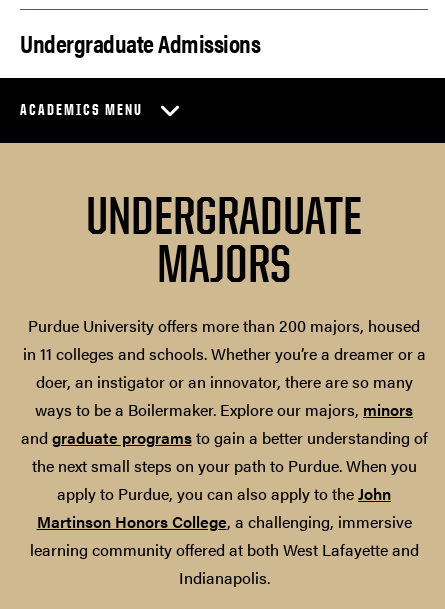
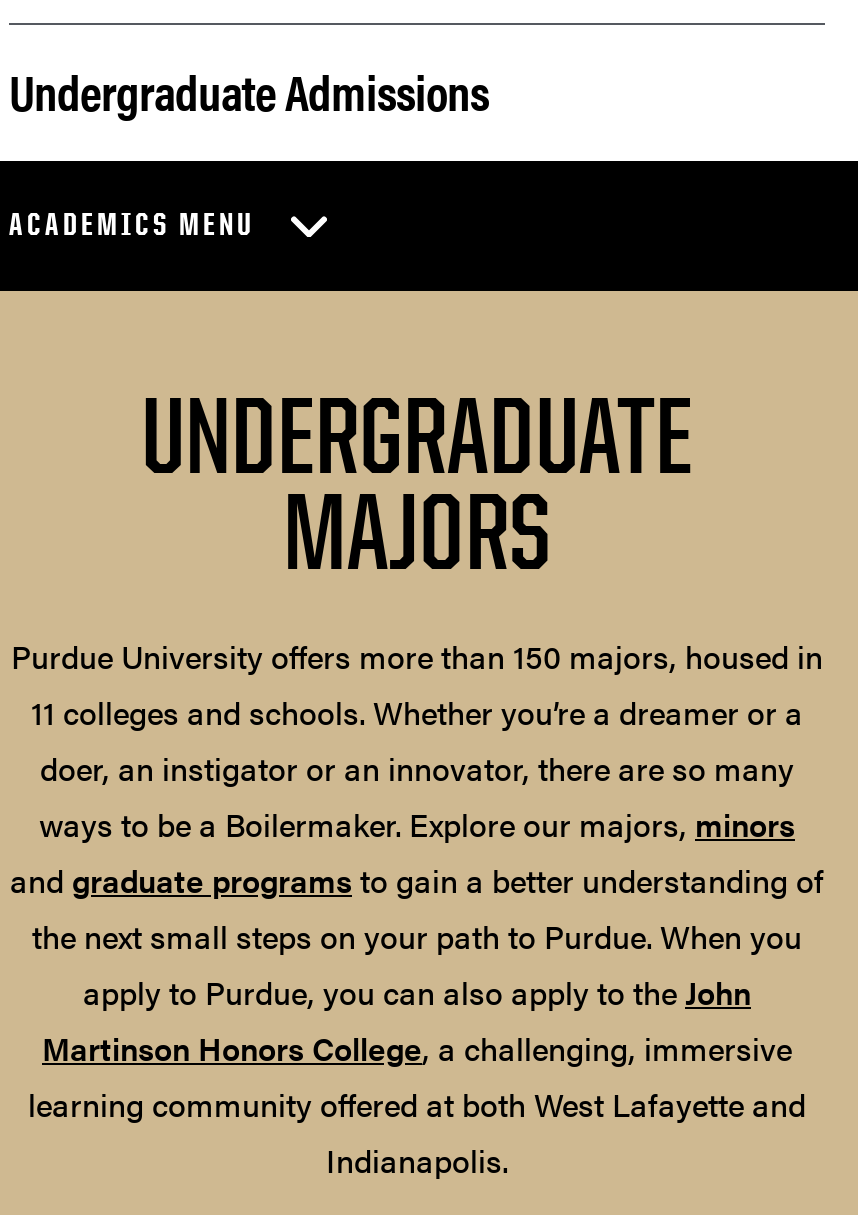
[22,314,425,365] Purdue University offers more than 200 majors, housed | in 11 colleges and schools. Whether you’re a dreamer or a -> [11,633,823,735] Purdue University offers more than 150 majors, housed in | 11 colleges and schools. Whether you’re a dreamer or a

